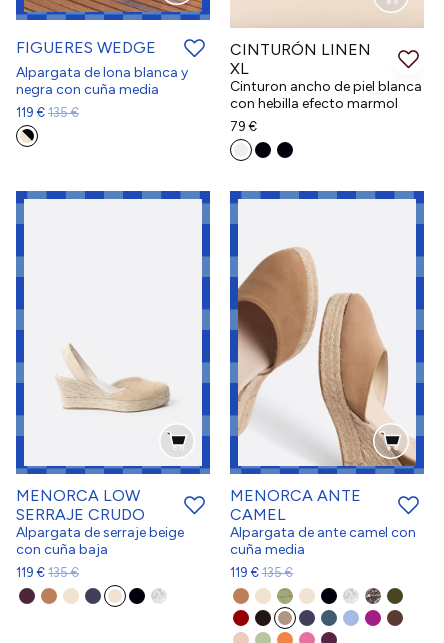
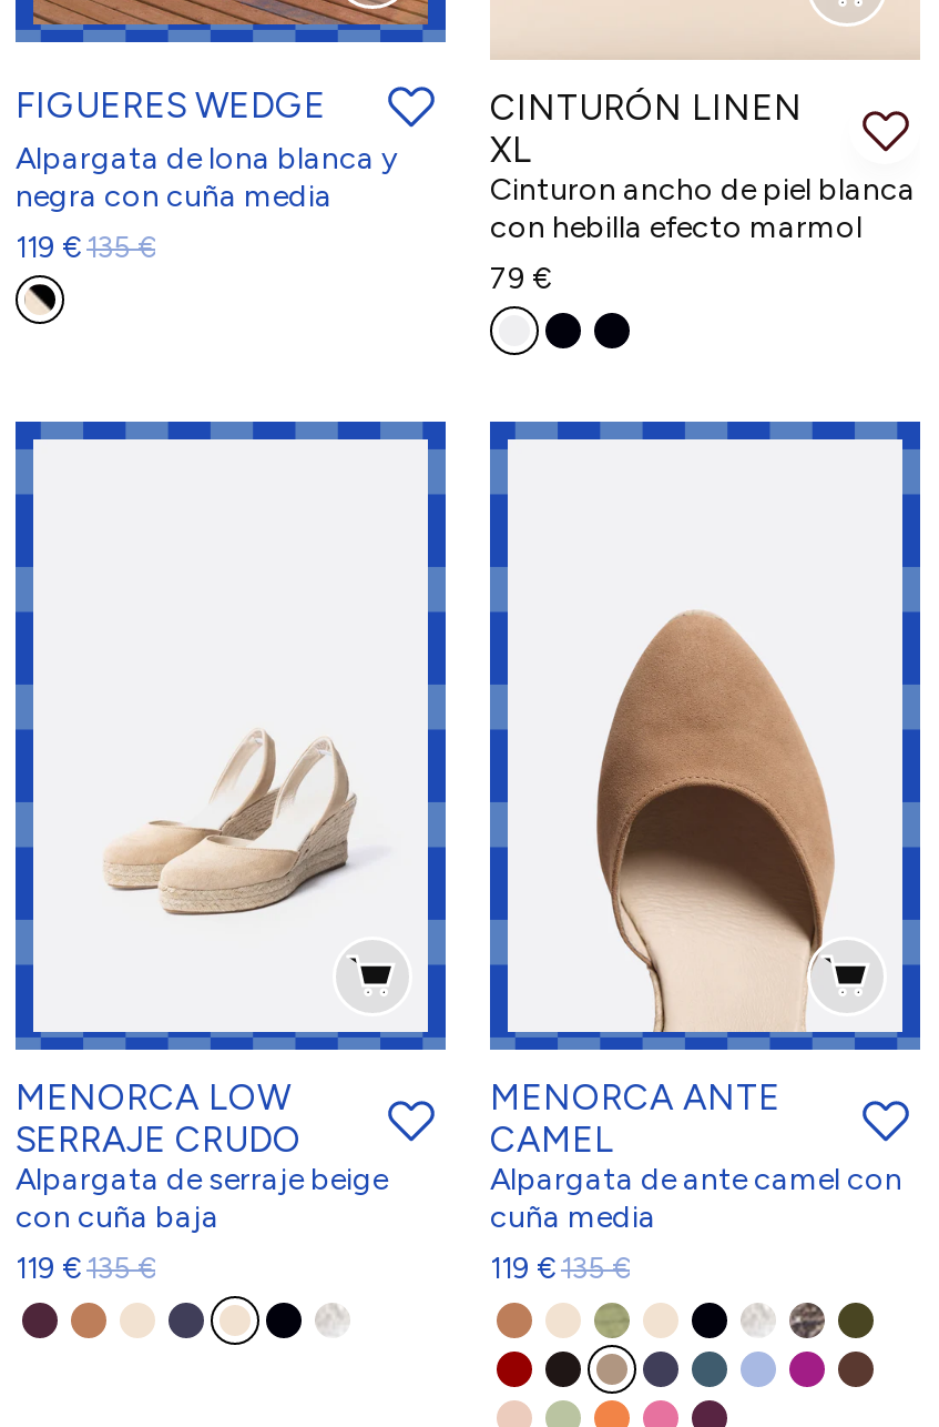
[237,247,417,467] [image] -> [506,550,905,1034] [image]
[56,330,171,413] [image] -> [104,730,357,917] [image]

